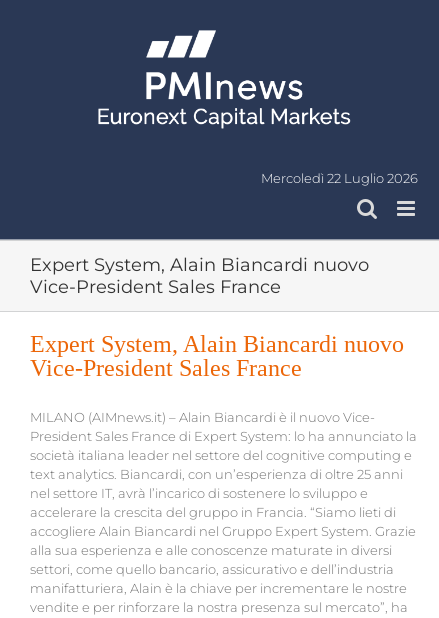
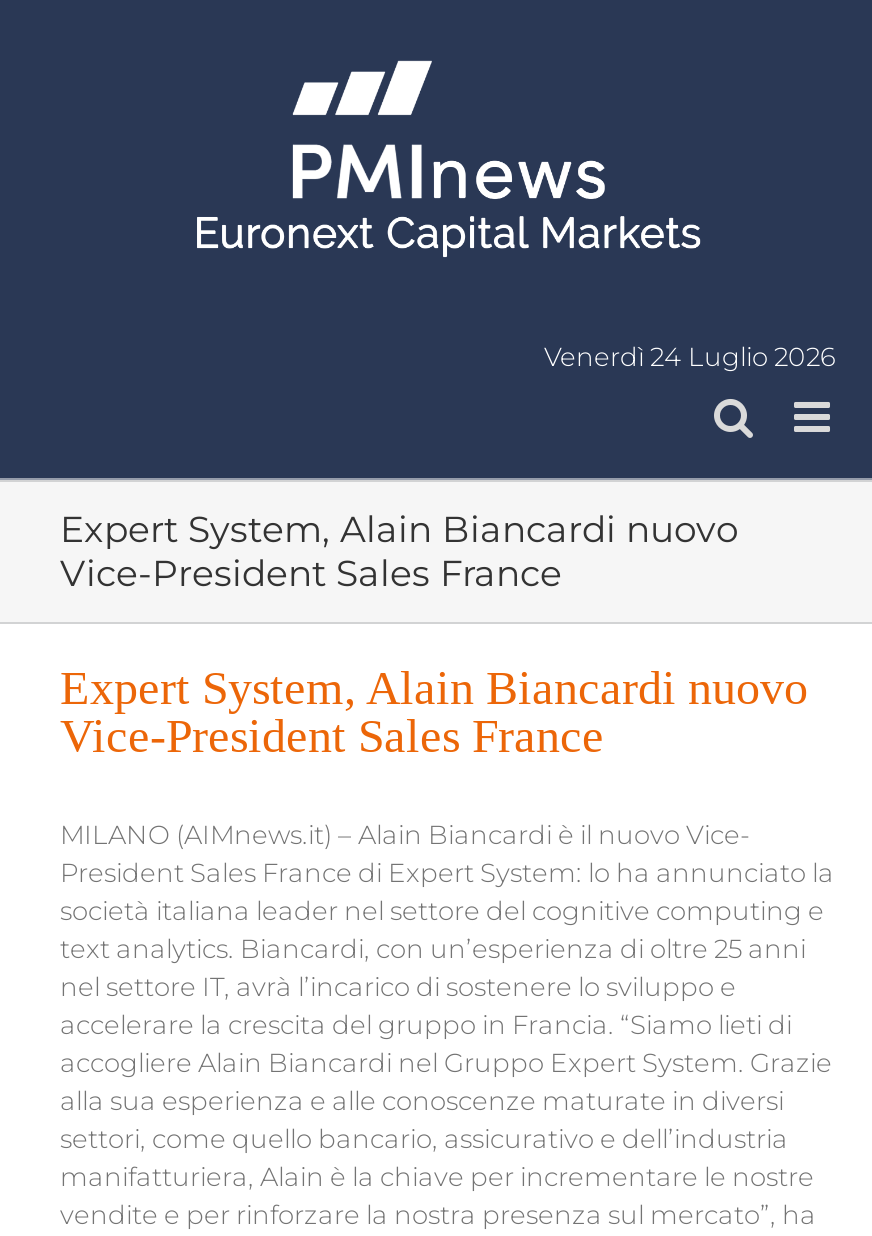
[261,171,418,186] Mercoledì 22 Luglio 2026 -> [544,342,836,372] Venerdì 24 Luglio 2026

